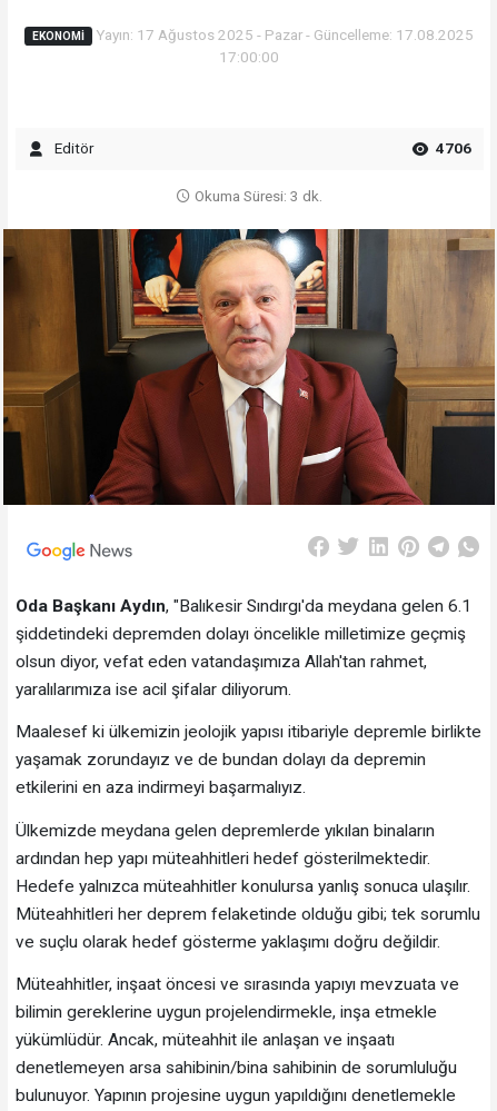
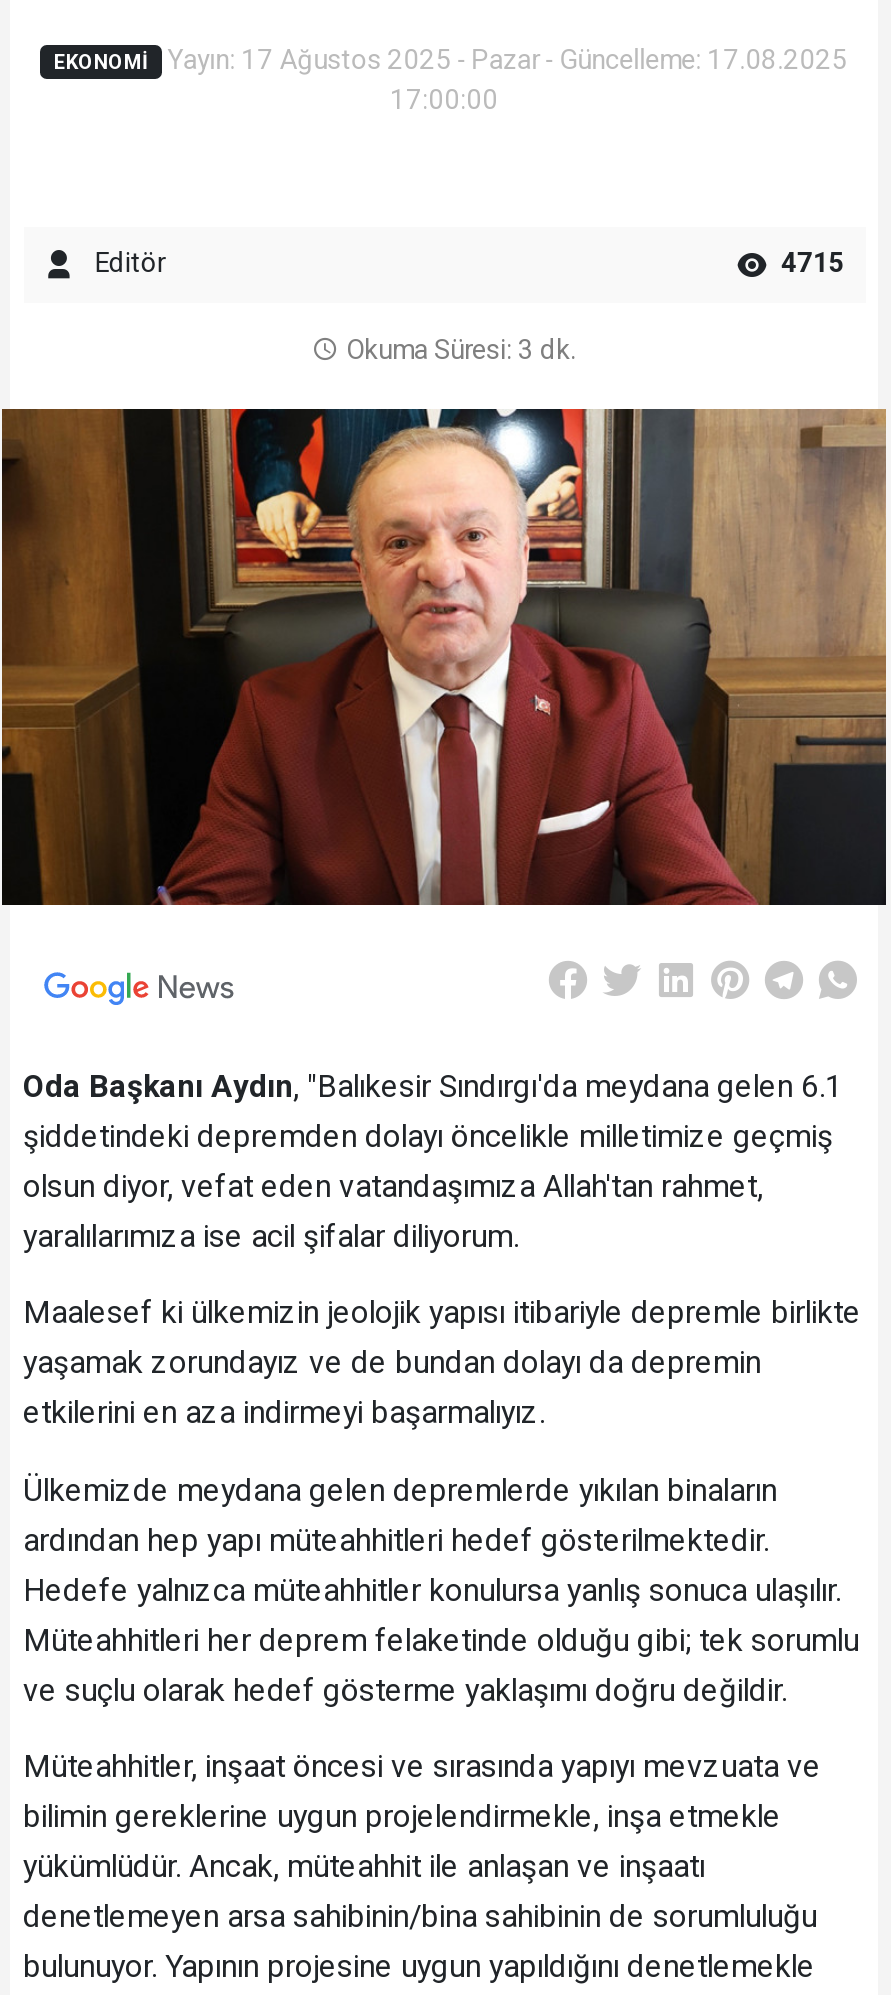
[436,138,472,156] 4706 -> [781,246,845,278] 4715

